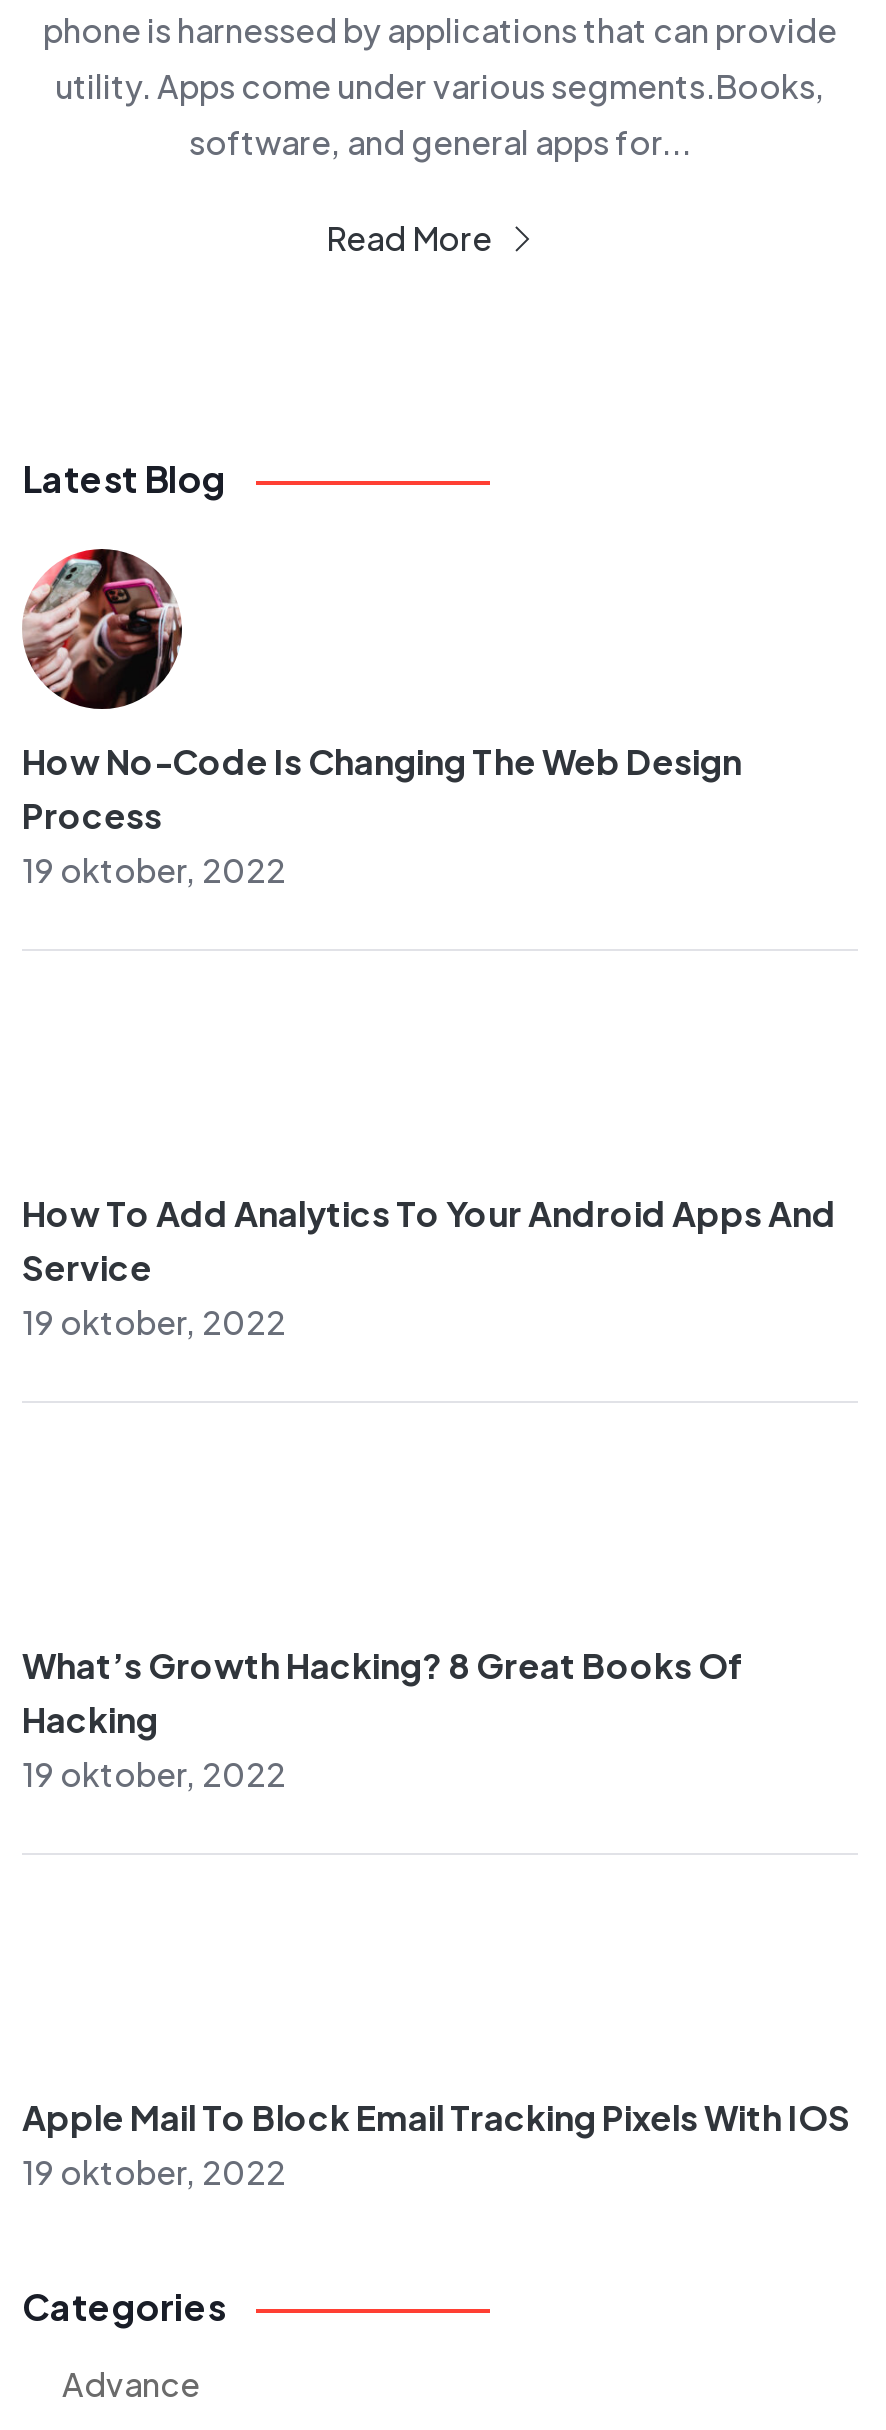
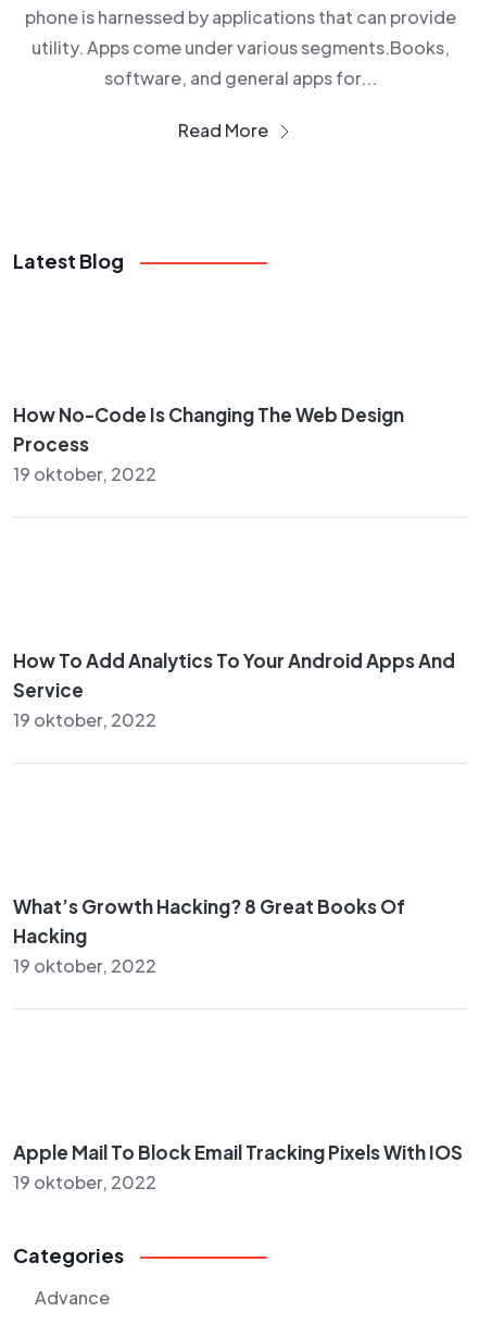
[20,547,184,711] [image] -> none

